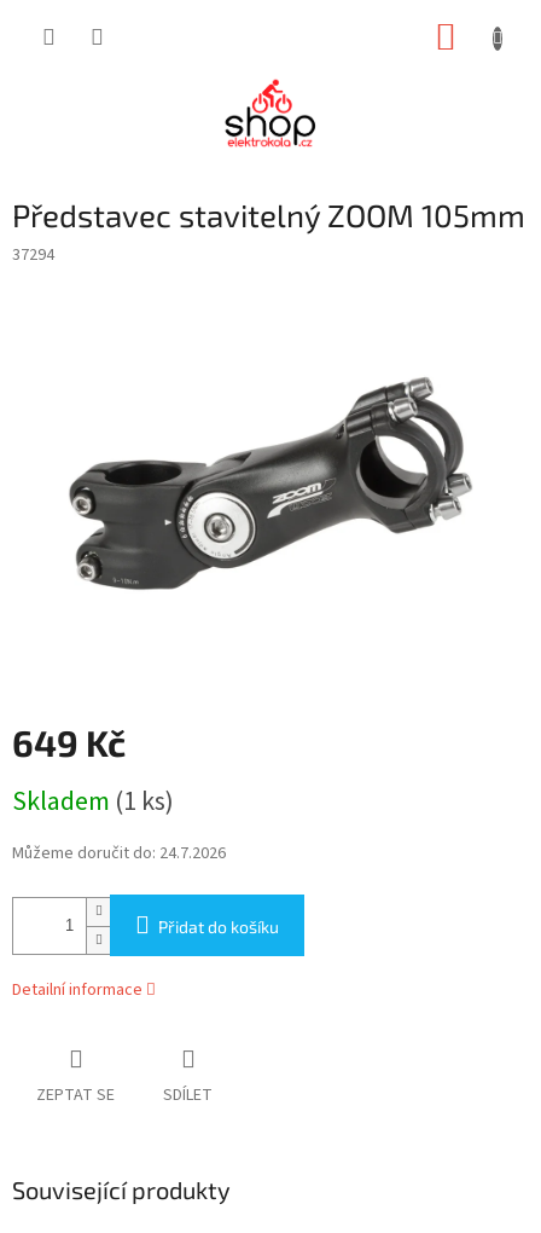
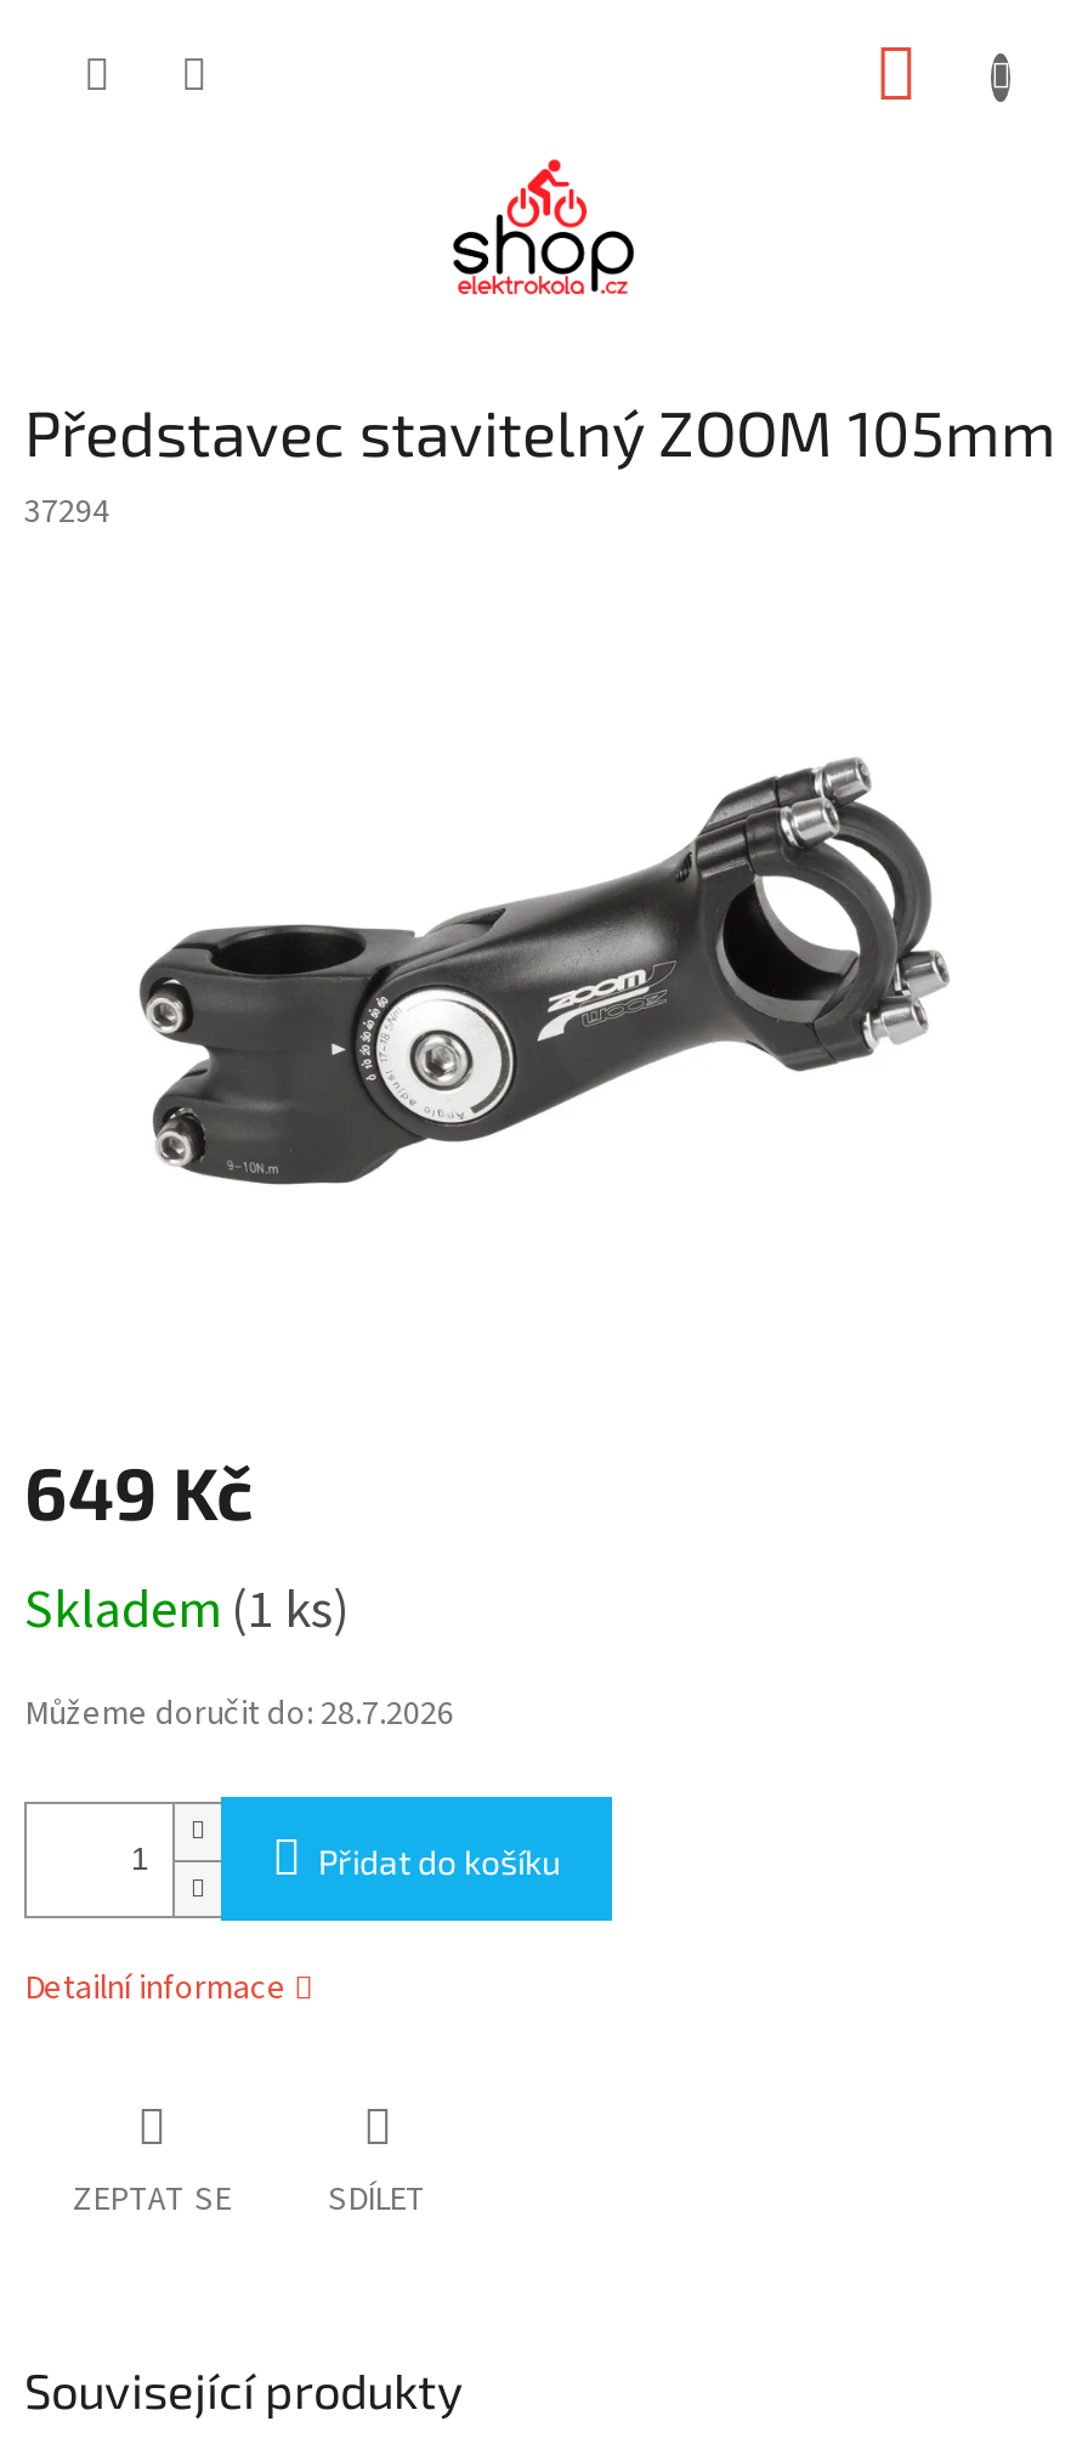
[12,842,226,866] Můžeme doručit do: 24.7.2026 -> [24,1691,454,1740] Můžeme doručit do: 28.7.2026

